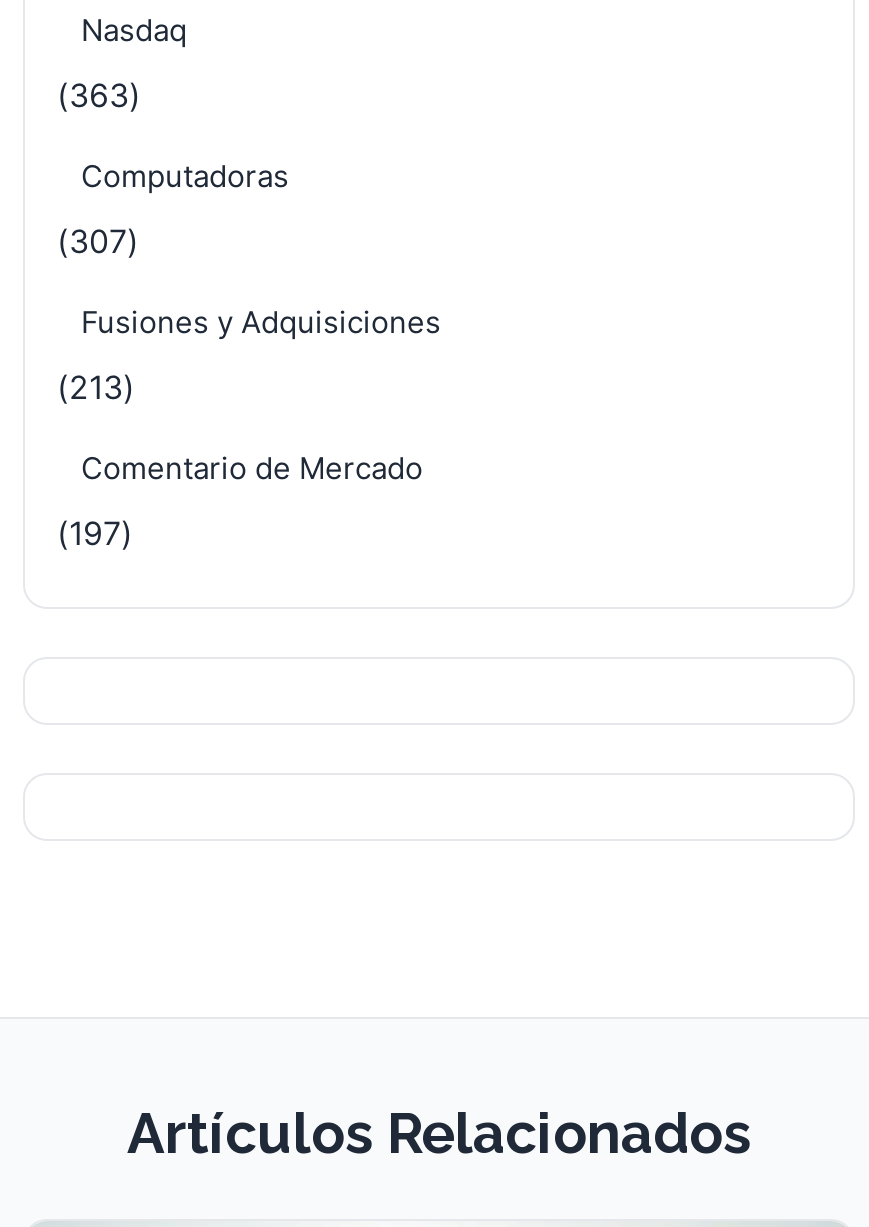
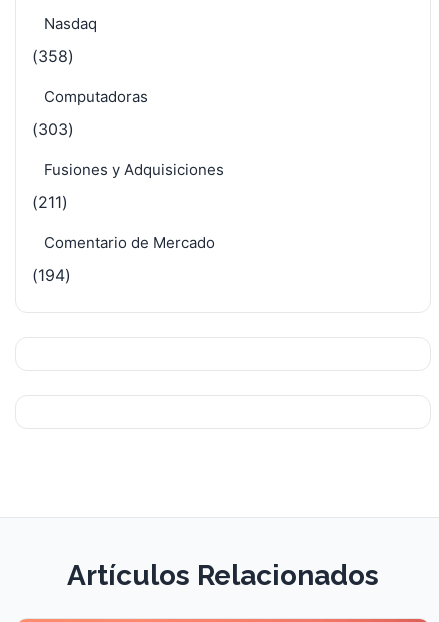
[57,75,141,115] (363) -> [32,46,74,66] (358)
[57,221,139,261] (307) -> [32,119,74,139] (303)
[57,367,135,407] (213) -> [32,192,68,212] (211)
[57,513,133,553] (197) -> [32,265,71,285] (194)

